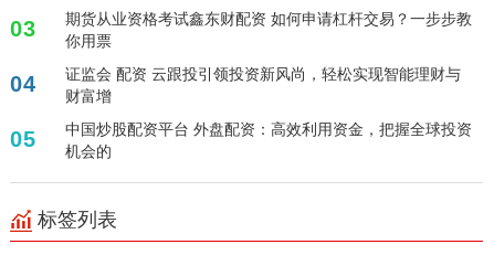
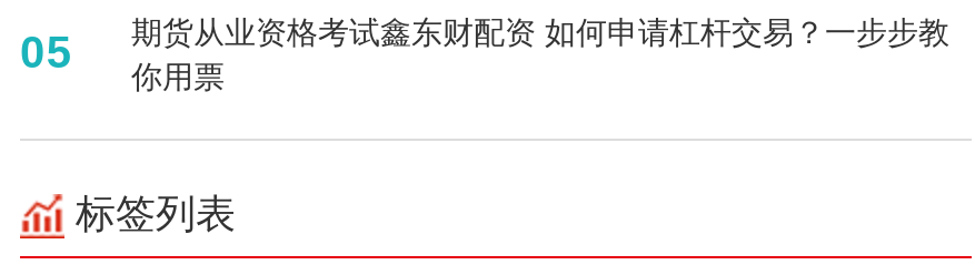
[10,8,472,51] 03 期货从业资格考试鑫东财配资 如何申请杠杆交易？一步步教 你用票 -> [20,11,949,98] 05 期货从业资格考试鑫东财配资 如何申请杠杆交易？一步步教 你用票
[10,63,472,162] 04 | 证监会 配资 云跟投引领投资新风尚，轻松实现智能理财与 | 财富增 | 05 | 中国炒股配资平台 外盘配资：高效利用资金，把握全球投资 | 机会的 -> none

